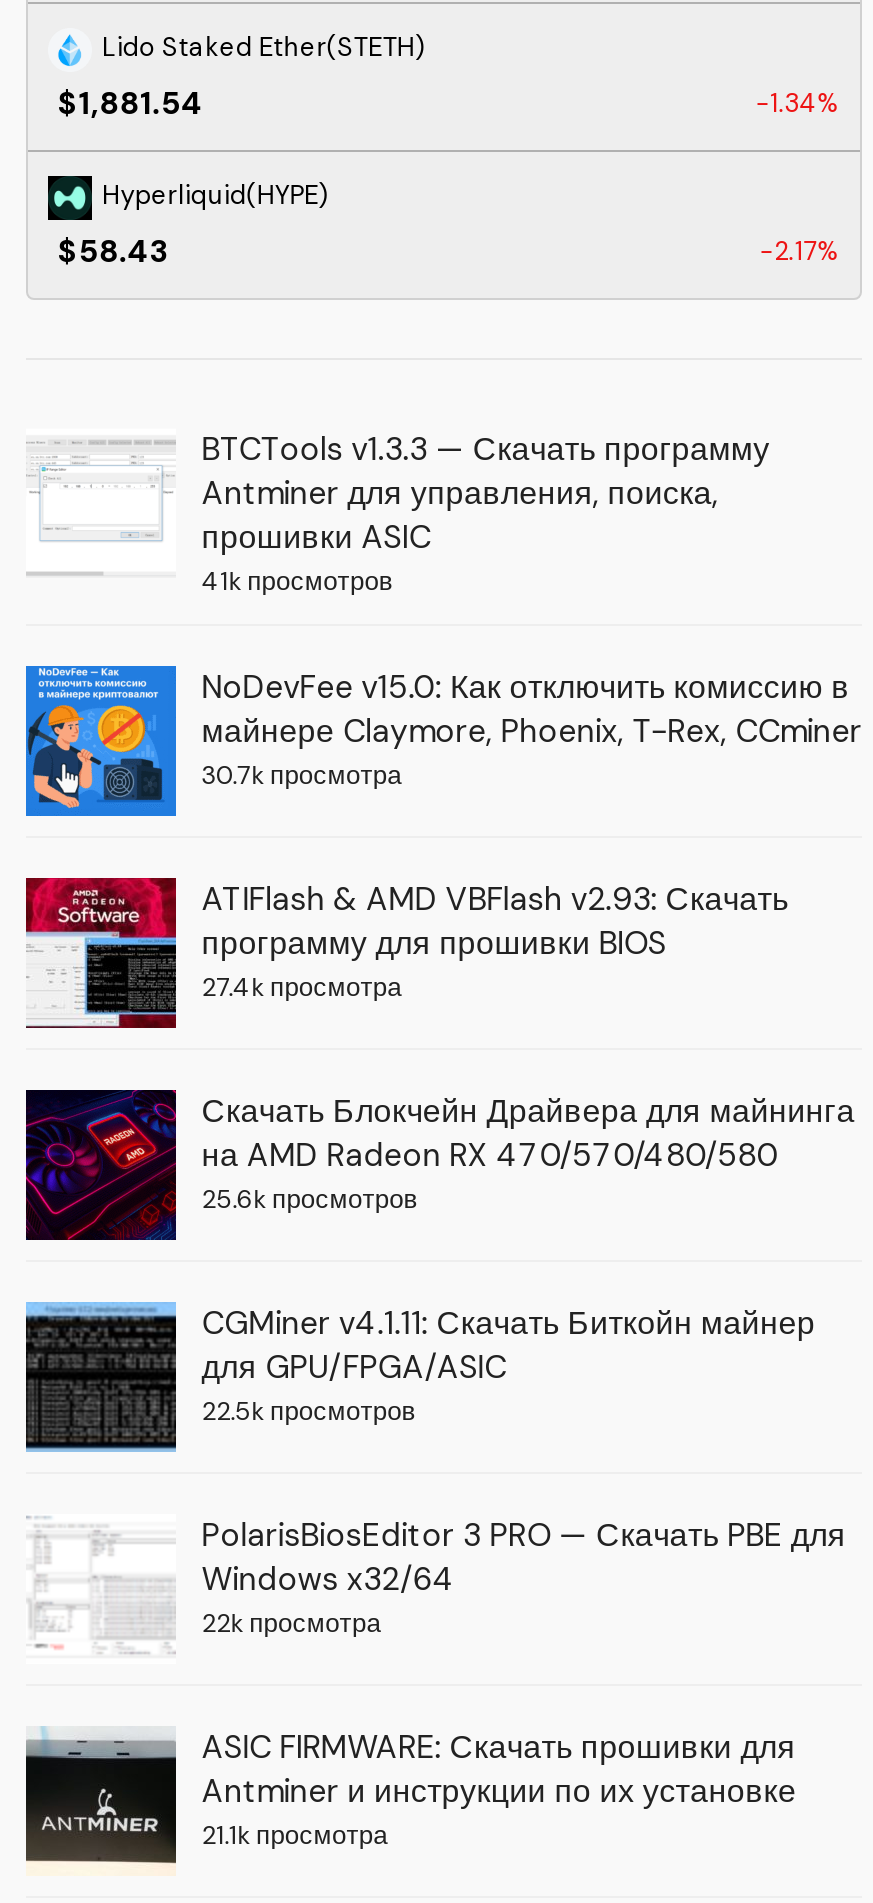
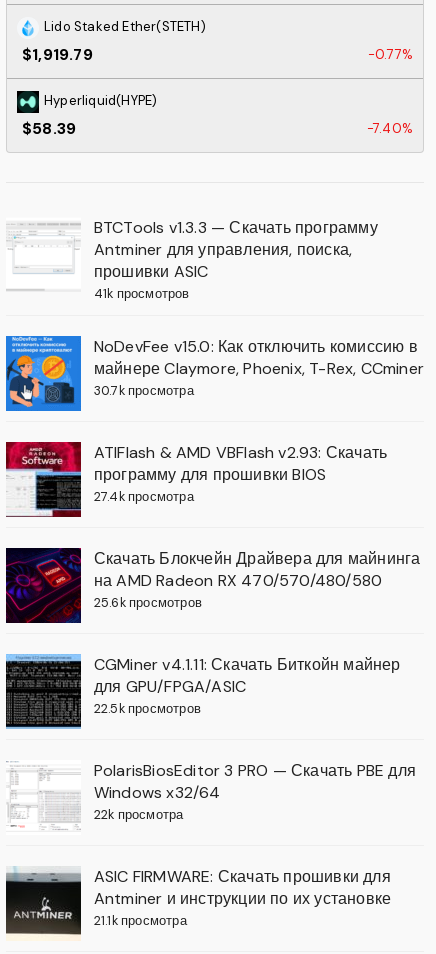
[58,84,204,124] $1,881.54 -> [22,45,93,65] $1,919.79
[756,86,840,120] -1.34% -> [368,46,413,63] -0.77%
[58,231,168,271] $58.43 -> [22,119,76,139] $58.39
[760,233,840,267] -2.17% -> [367,120,413,137] -7.40%

